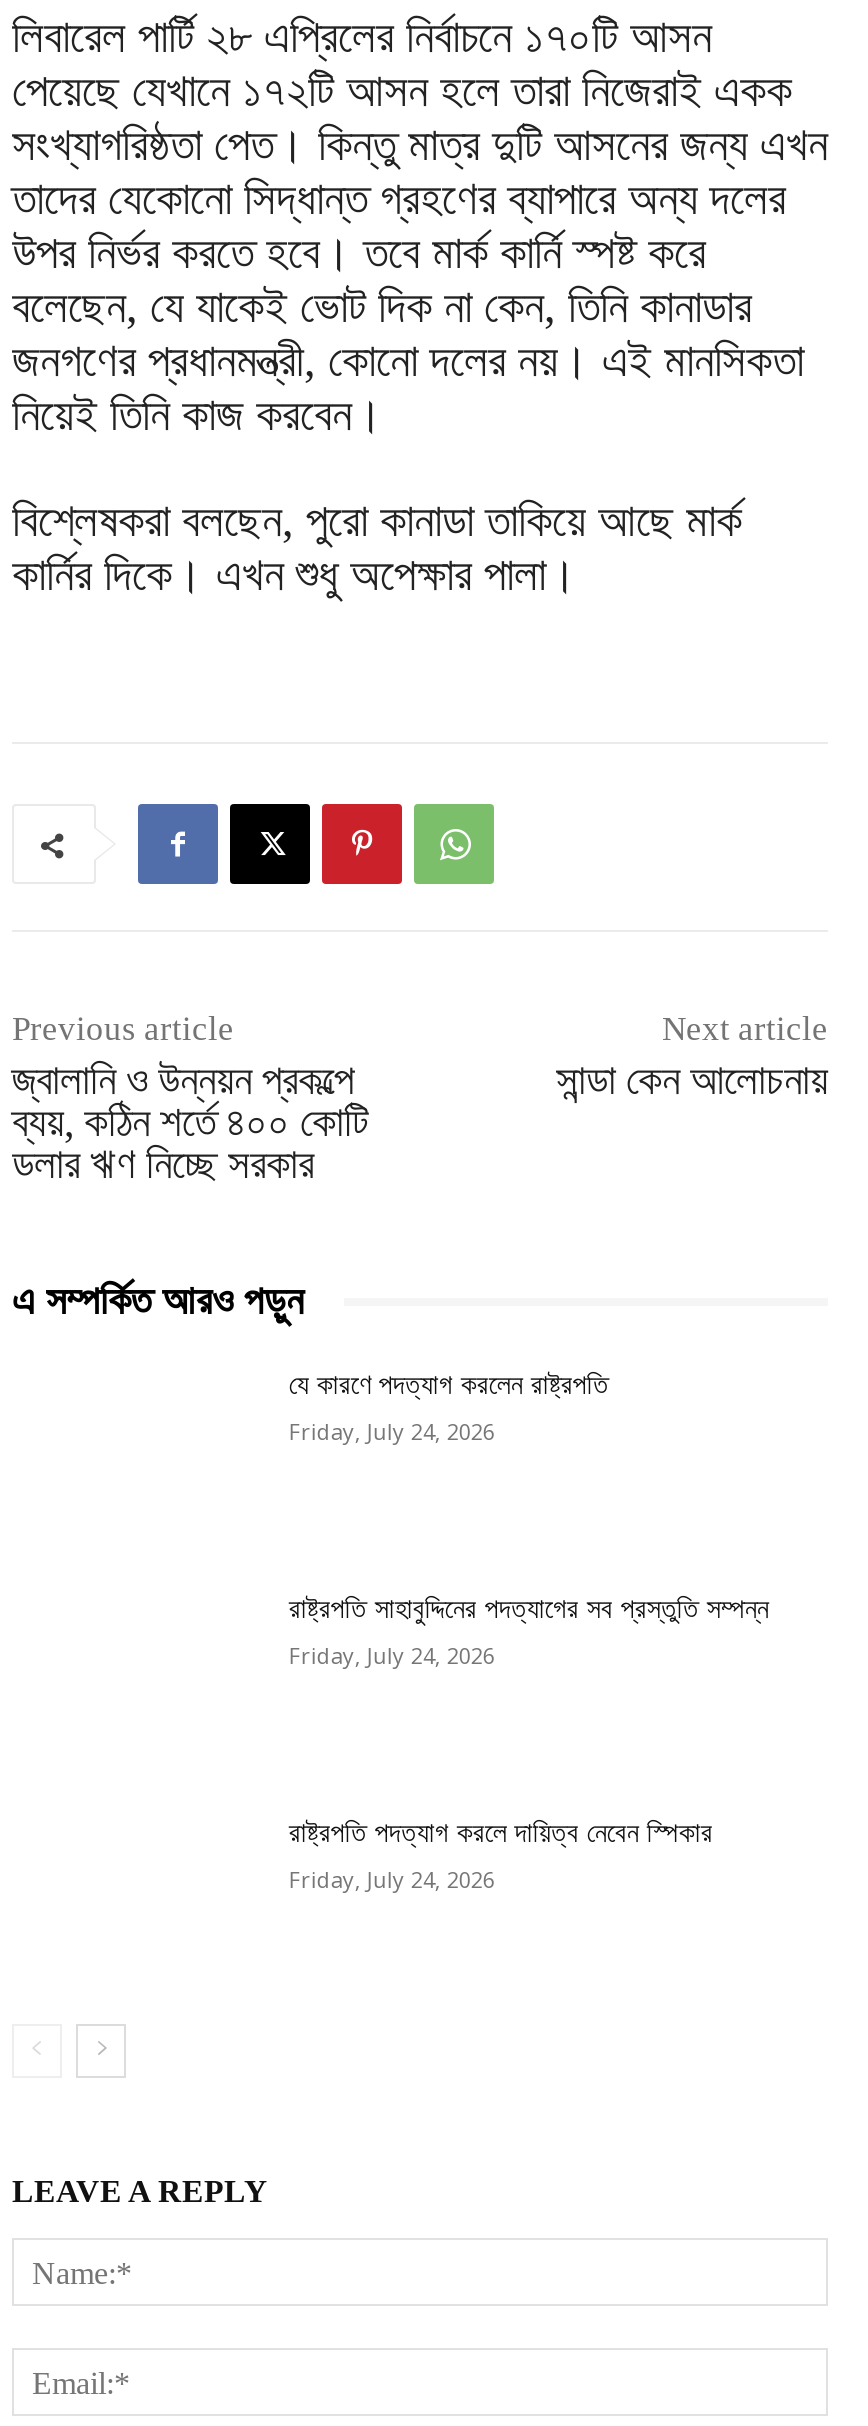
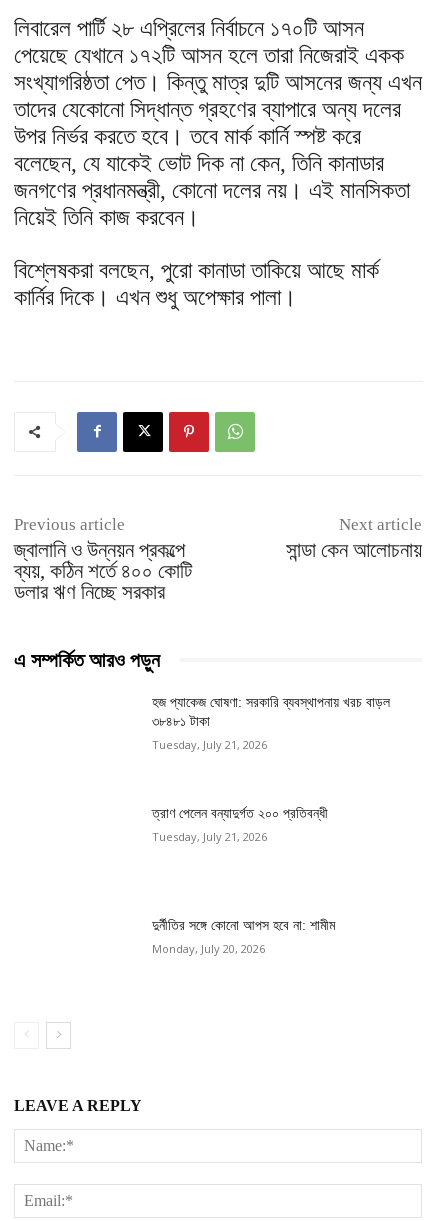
[289,1370,609,1400] যে কারণে পদত্যাগ করলেন রাষ্ট্রপতি -> [152,695,390,729] হজ প্যাকেজ ঘোষণা: সরকারি ব্যবস্থাপনায় খরচ বাড়ল | ৩৮৪৮১ টাকা
[289,1416,495,1446] Friday, July 24, 2026 -> [152,737,267,752] Tuesday, July 21, 2026
[289,1594,769,1624] রাষ্ট্রপতি সাহাবুদ্দিনের পদত্যাগের সব প্রস্তুতি সম্পন্ন -> [152,806,328,821] ত্রাণ পেলেন বন্যাদুর্গত ২০০ প্রতিবন্ধী
[289,1640,495,1670] Friday, July 24, 2026 -> [152,829,267,844] Tuesday, July 21, 2026
[289,1817,713,1847] রাষ্ট্রপতি পদত্যাগ করলে দায়িত্ব নেবেন স্পিকার -> [152,918,335,933] দুর্নীতির সঙ্গে কোনো আপস হবে না: শামীম
[289,1863,495,1893] Friday, July 24, 2026 -> [152,941,265,956] Monday, July 20, 2026

